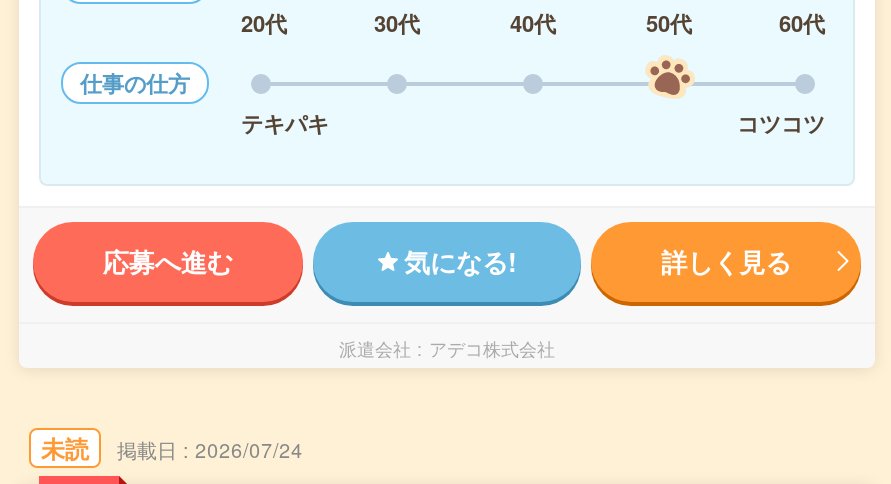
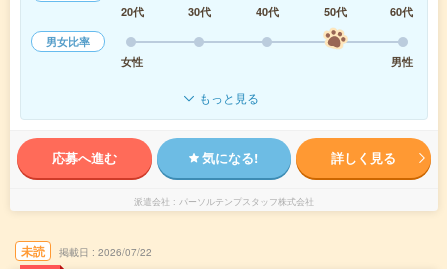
[80,68,825,138] 仕事の仕方 | テキパキ | コツコツ -> [46,34,413,106] 男女比率 | 女性 | 男性 | もっと見る
[429,336,555,362] アデコ株式会社 -> [179,195,314,208] パーソルテンプスタッフ株式会社
[195,436,303,464] 2026/07/24 -> [98,245,152,259] 2026/07/22

